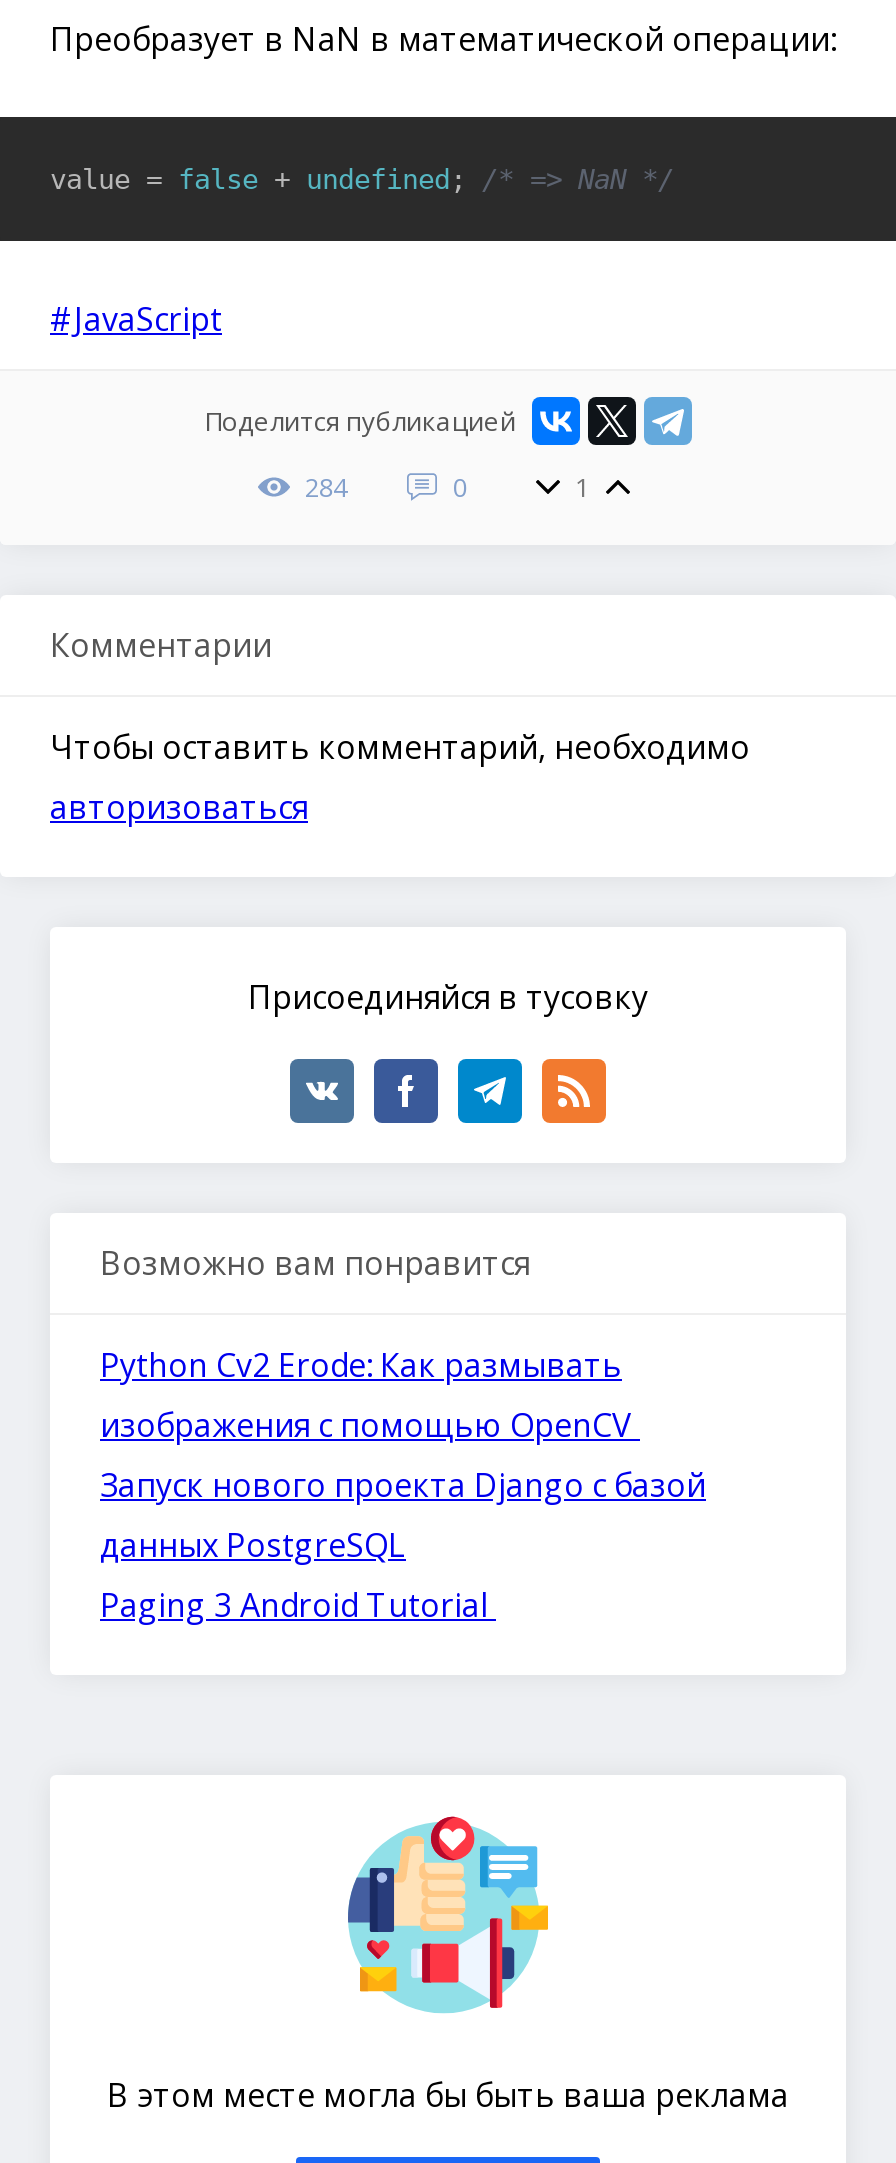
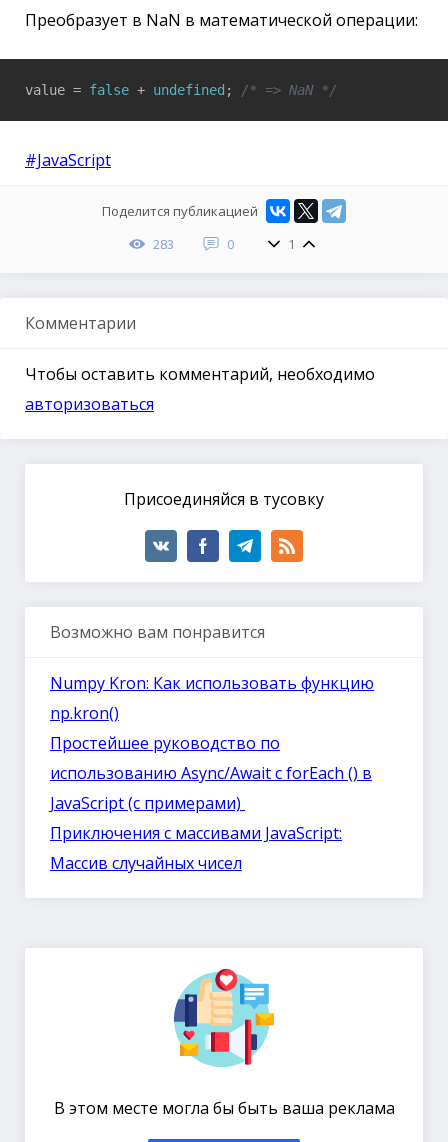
[299,468,347,504] 284 -> [149,235,173,253] 283
[100,1344,706,1628] Python Cv2 Erode: Как размывать | изображения с помощью OpenCV | Запуск нового проекта Django с базой | данных PostgreSQL | Paging 3 Android Tutorial -> [50,672,374,874] Numpy Kron: Как использовать функцию | np.kron() | Простейшее руководство по | использованию Async/Await с forEach () в | JavaScript (с примерами) | Приключения с массивами JavaScript: | Массив случайных чисел

